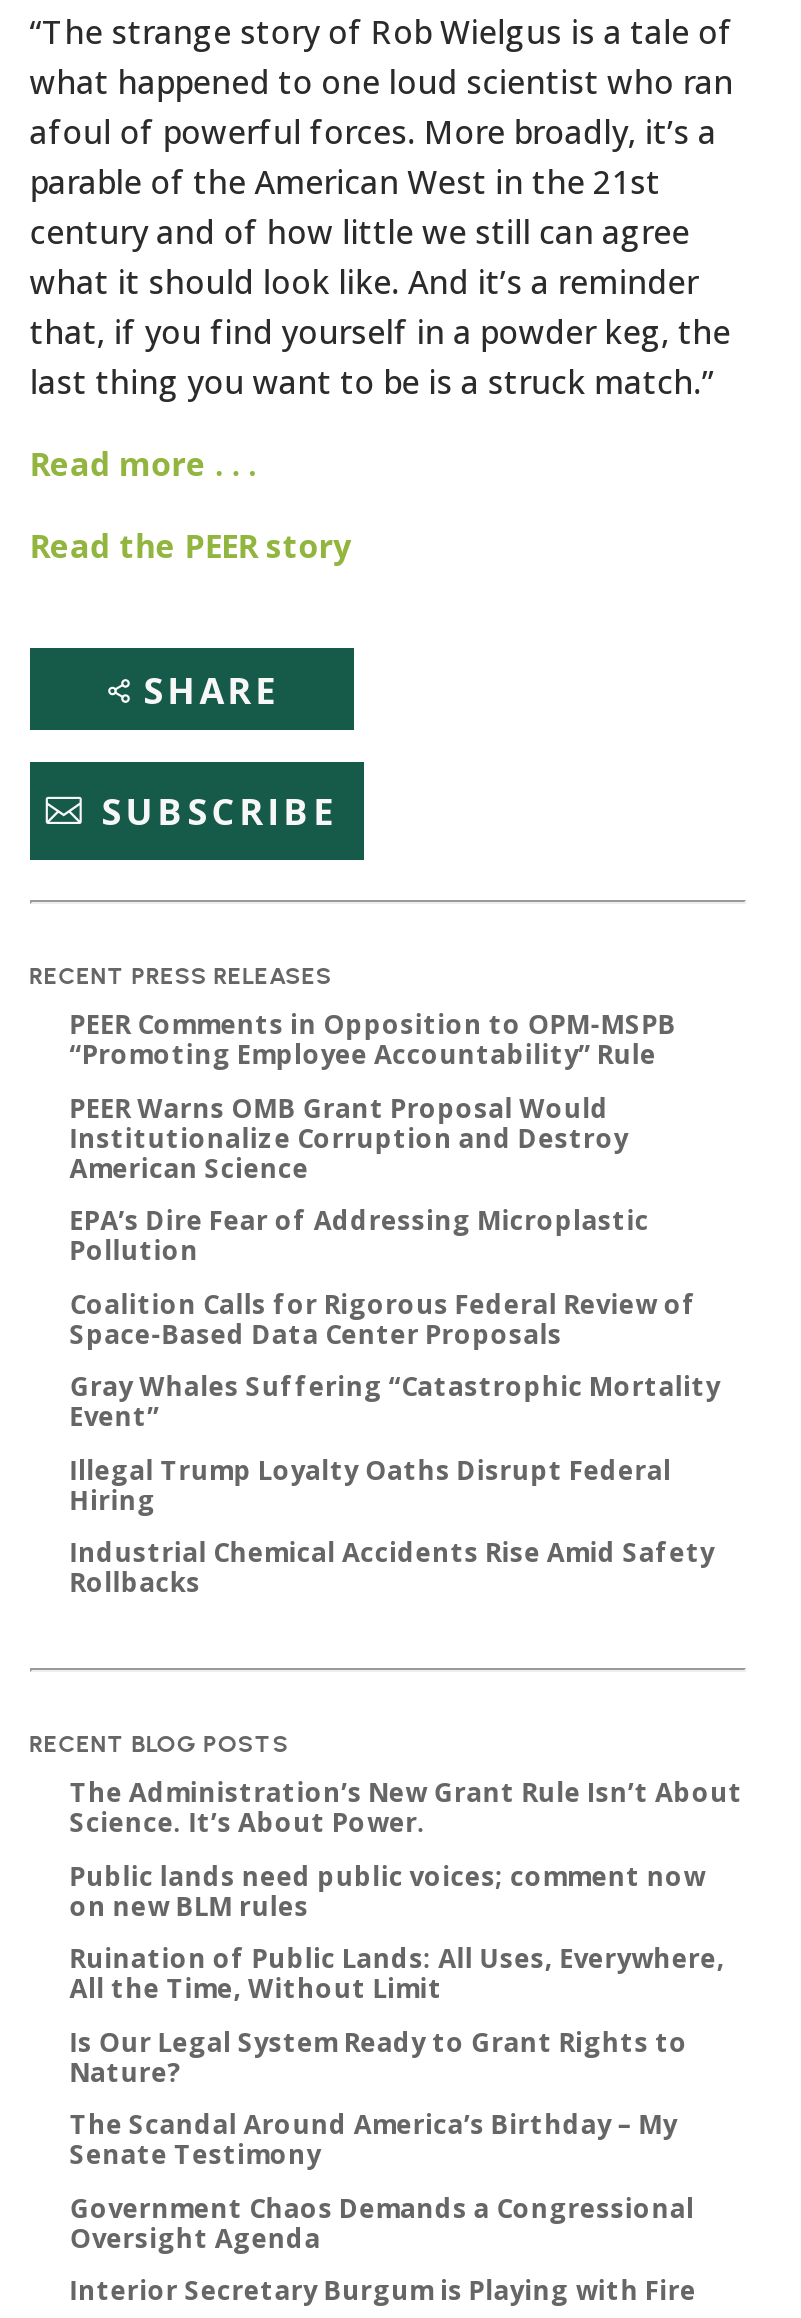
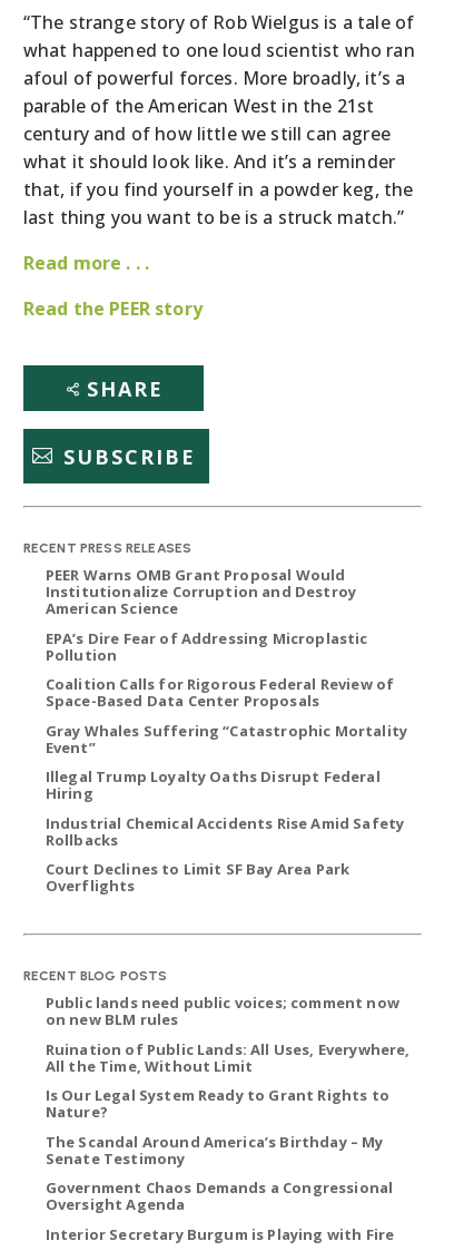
[70,1006,676,1072] PEER Comments in Opposition to OPM-MSPB | “Promoting Employee Accountability” Rule -> none
none -> [45,859,350,896] Court Declines to Limit SF Bay Area Park | Overflights
[70,1774,743,1840] The Administration’s New Grant Rule Isn’t About | Science. It’s About Power. -> none

